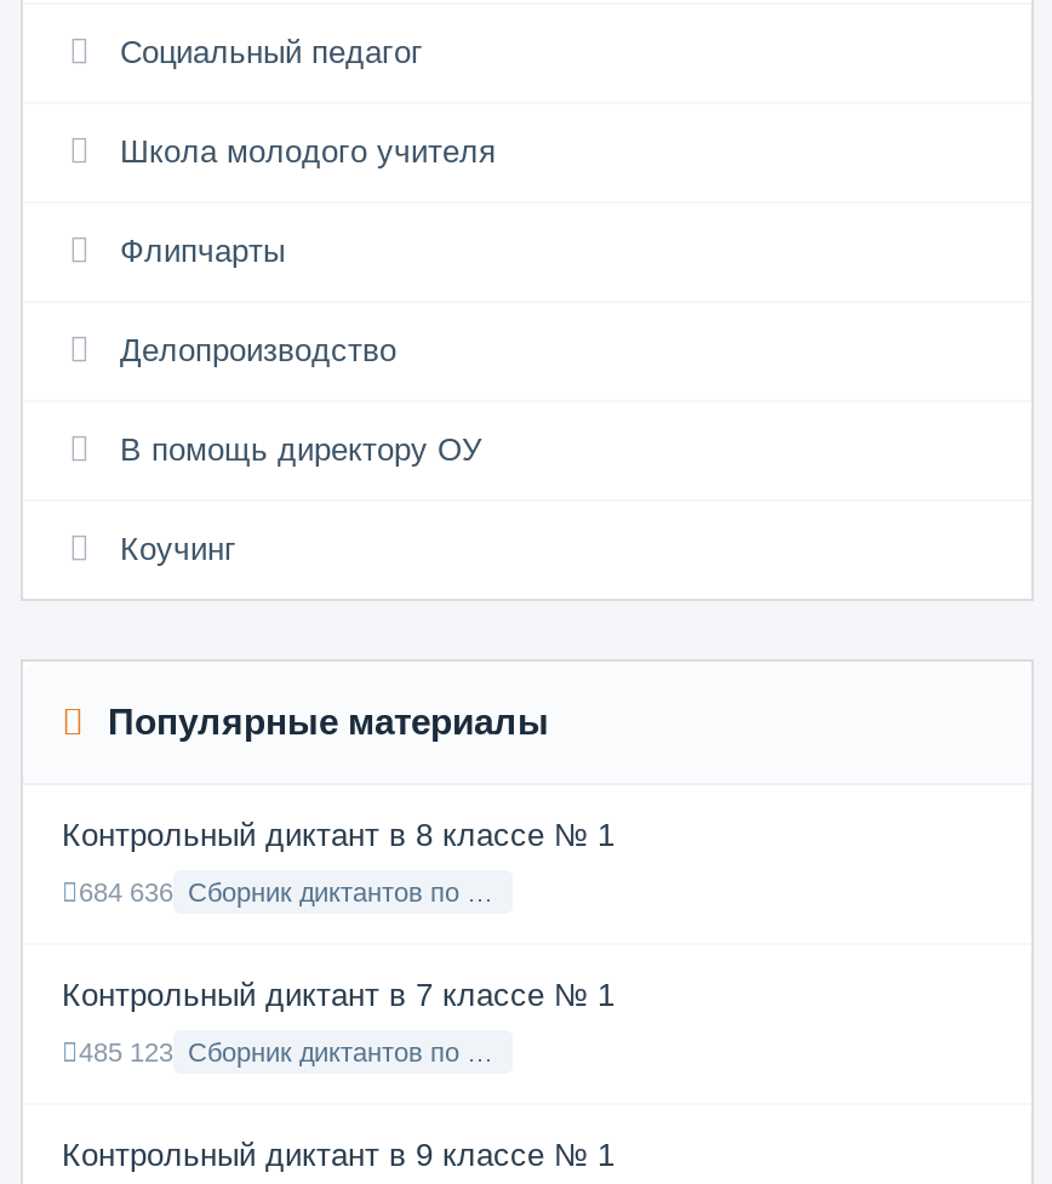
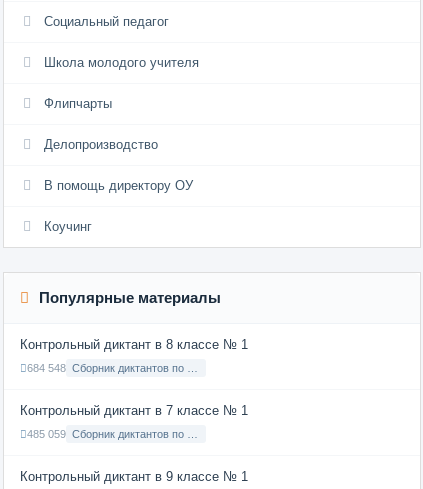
[79,877,173,906] 684 636 -> [27,362,66,374] 684 548
[79,1037,173,1066] 485 123 -> [27,428,66,440] 485 059

